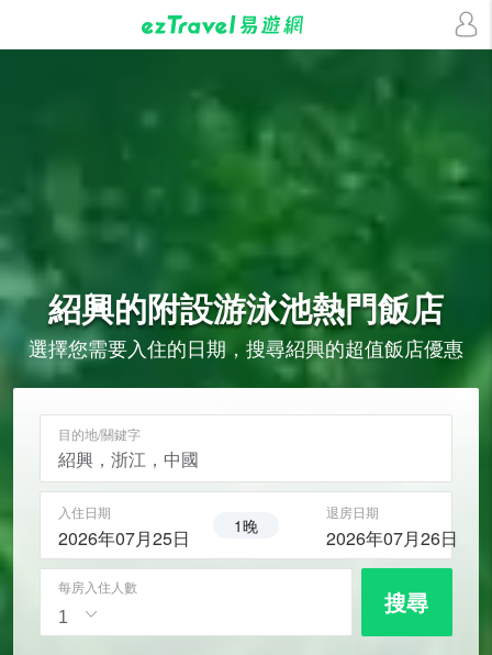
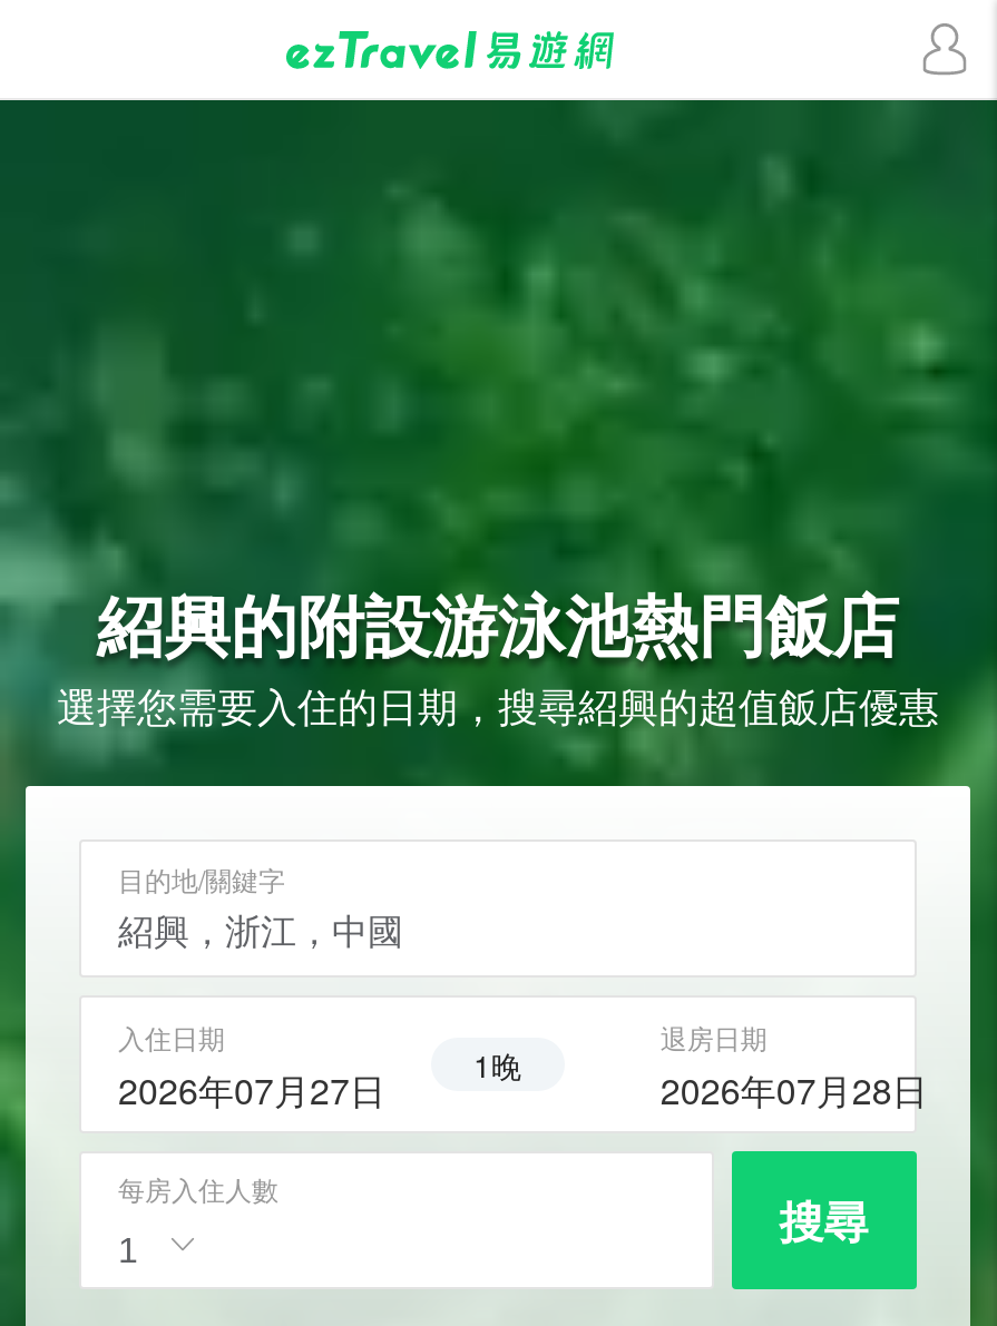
[59,514,258,550] 2026年07月25日 1晚 -> [118,1042,522,1115] 2026年07月27日 1晚
[326,525,458,550] 2026年07月26日 -> [660,1064,927,1115] 2026年07月28日

